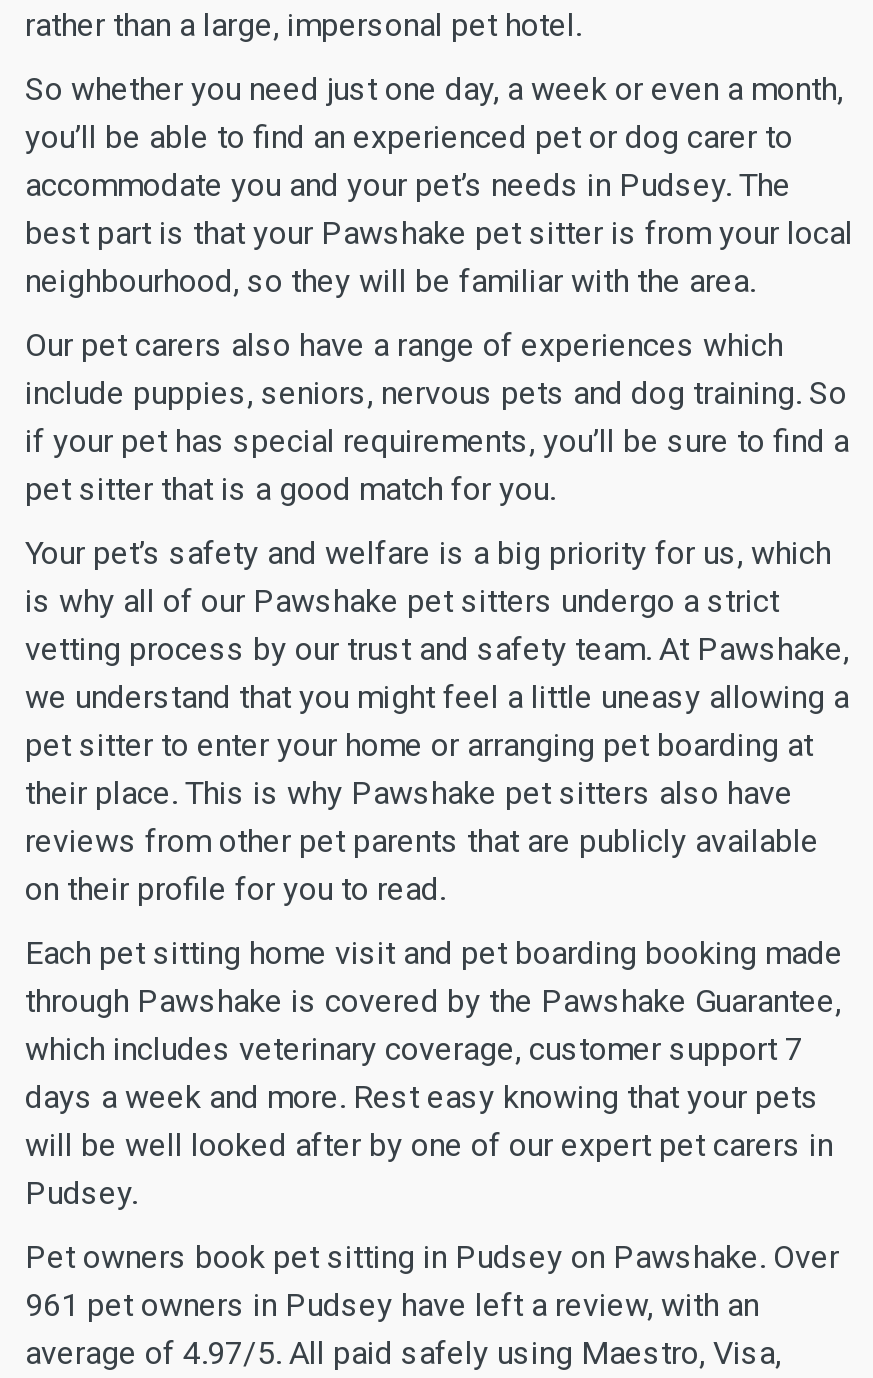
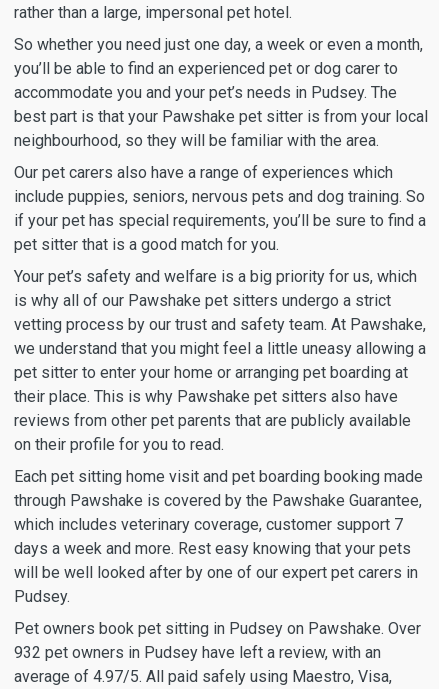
[25,1286,759,1324] 961 pet owners in Pudsey have left a review, with an -> [14,643,381,662] 932 pet owners in Pudsey have left a review, with an

